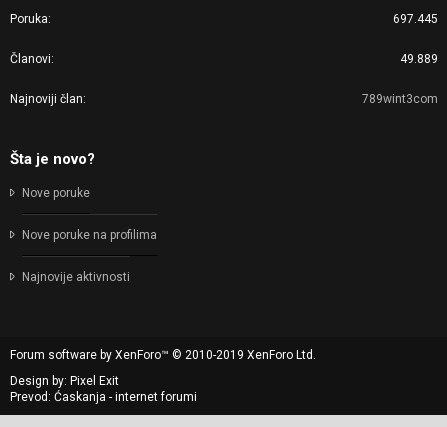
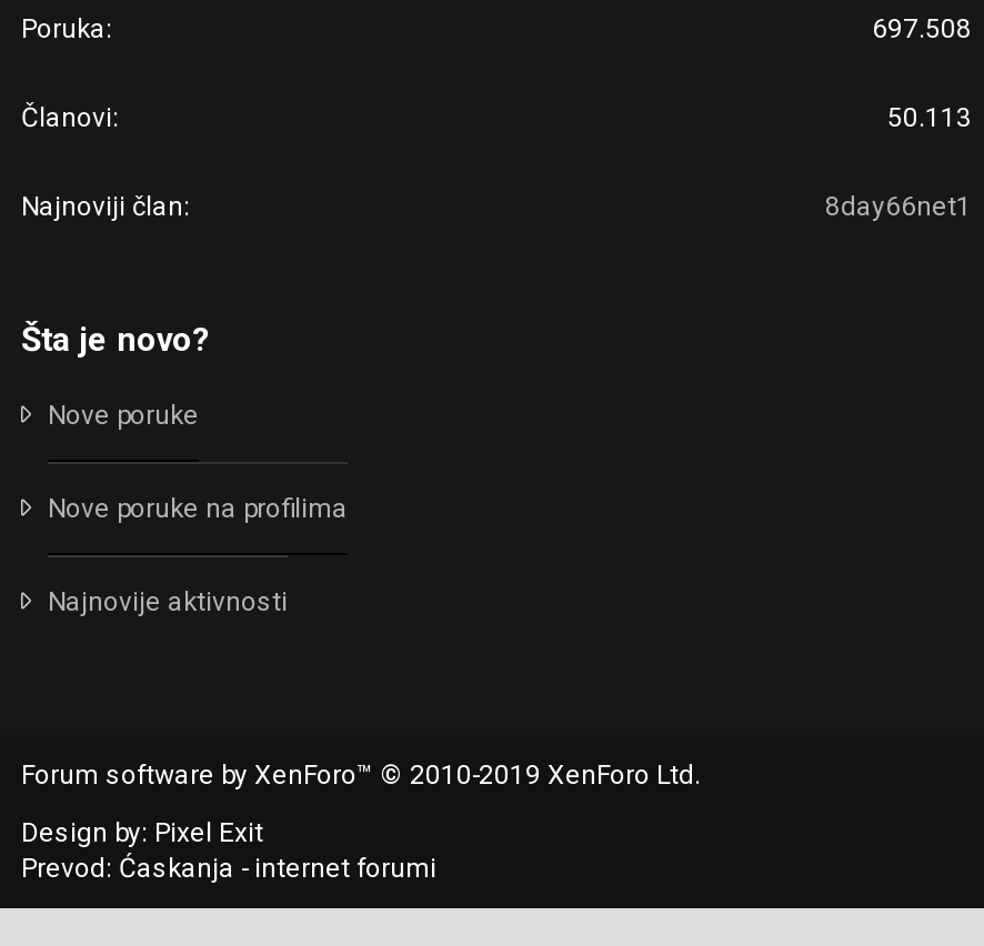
[393,12,438,26] 697.445 -> [872,13,972,44] 697.508
[400,52,438,66] 49.889 -> [887,102,972,133] 50.113
[362,92,438,106] 789wint3com -> [825,191,972,222] 8day66net1

